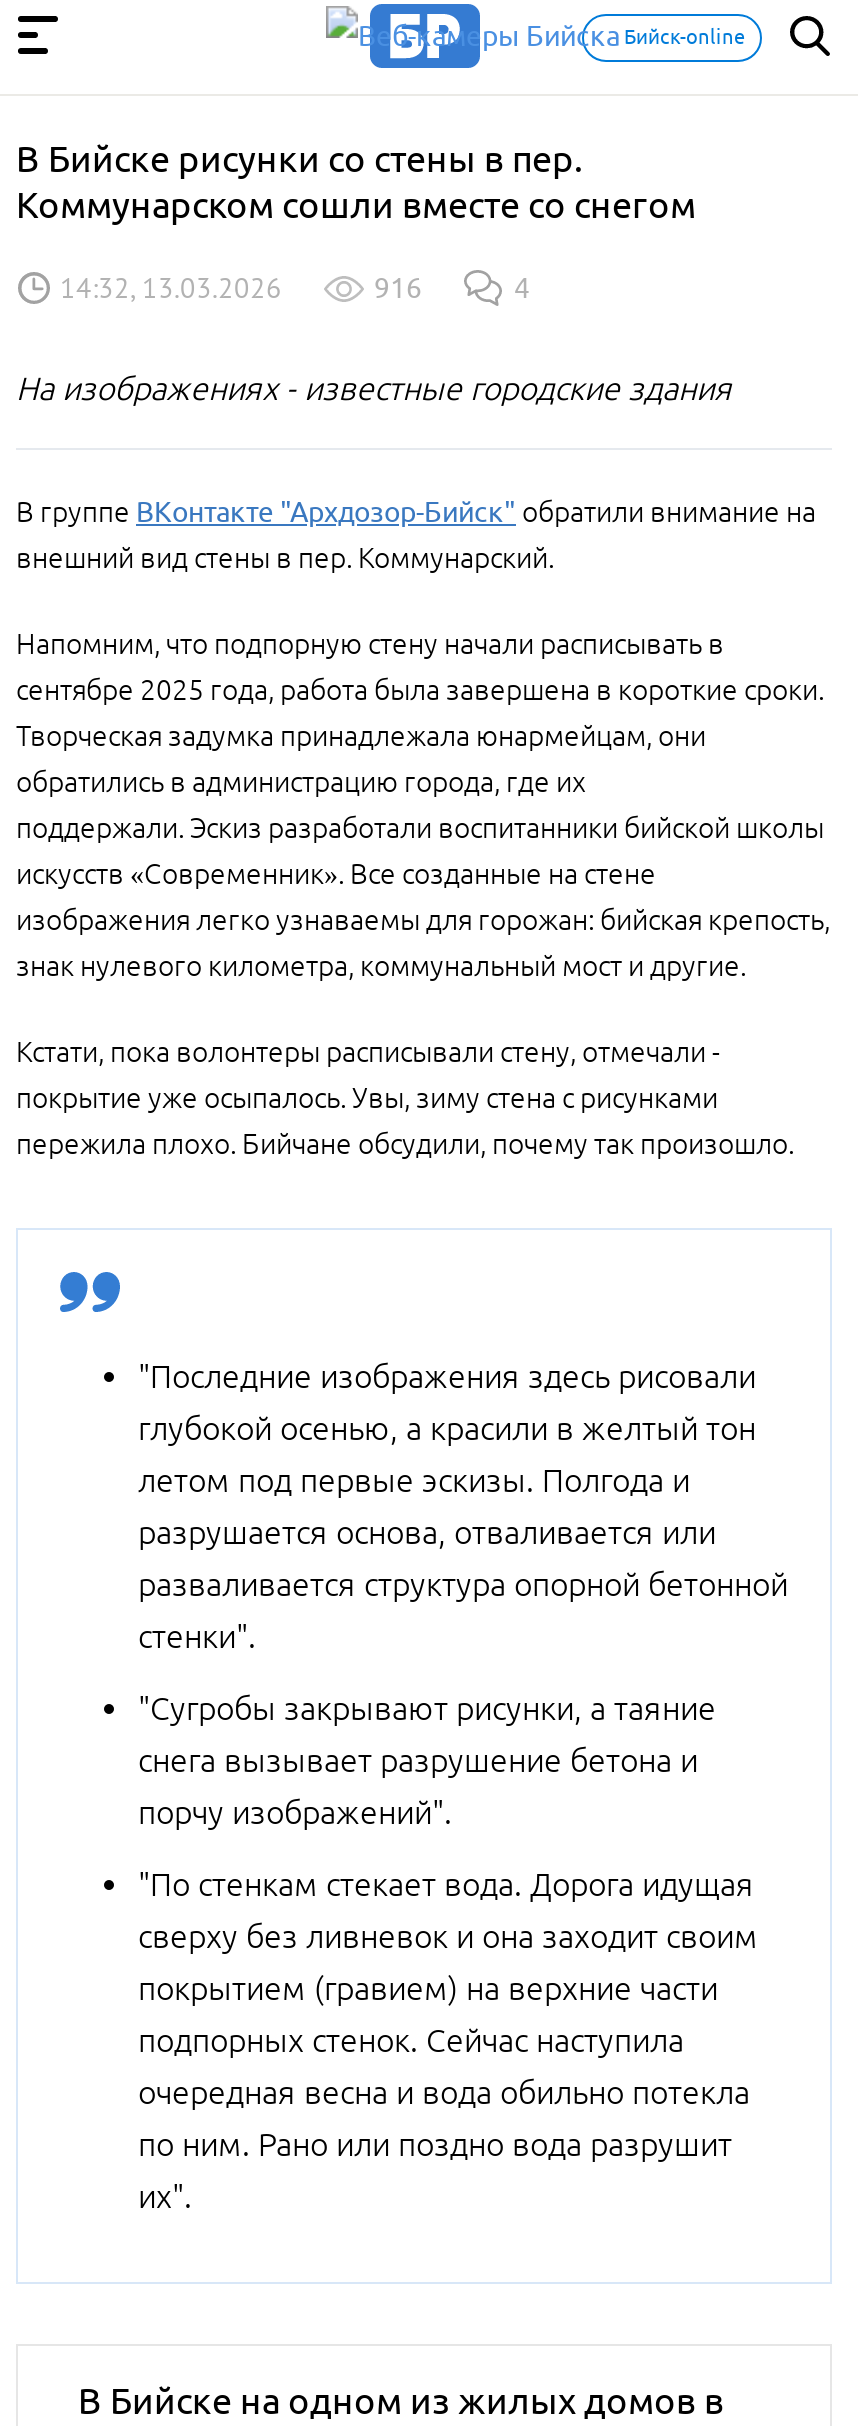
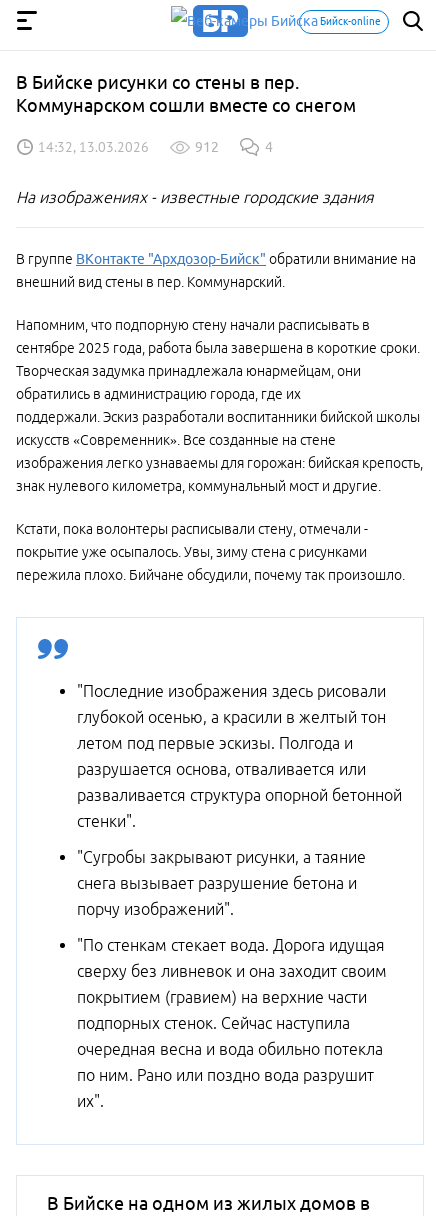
[374,272,422,304] 916 -> [195,139,219,155] 912

